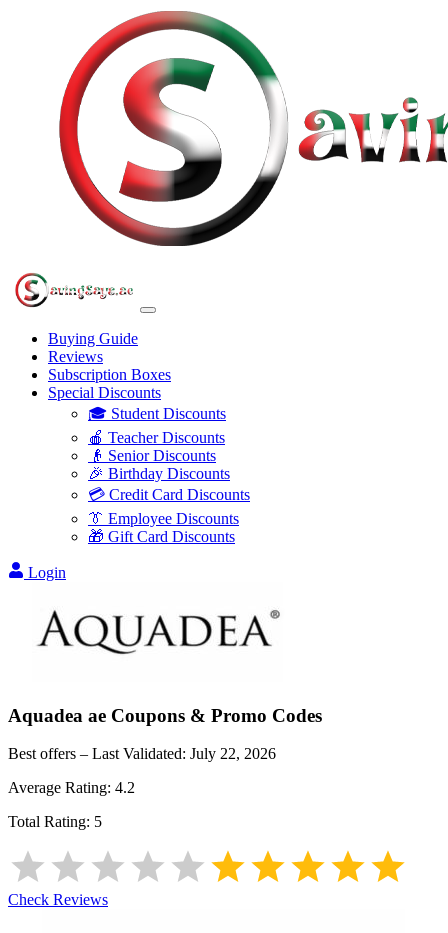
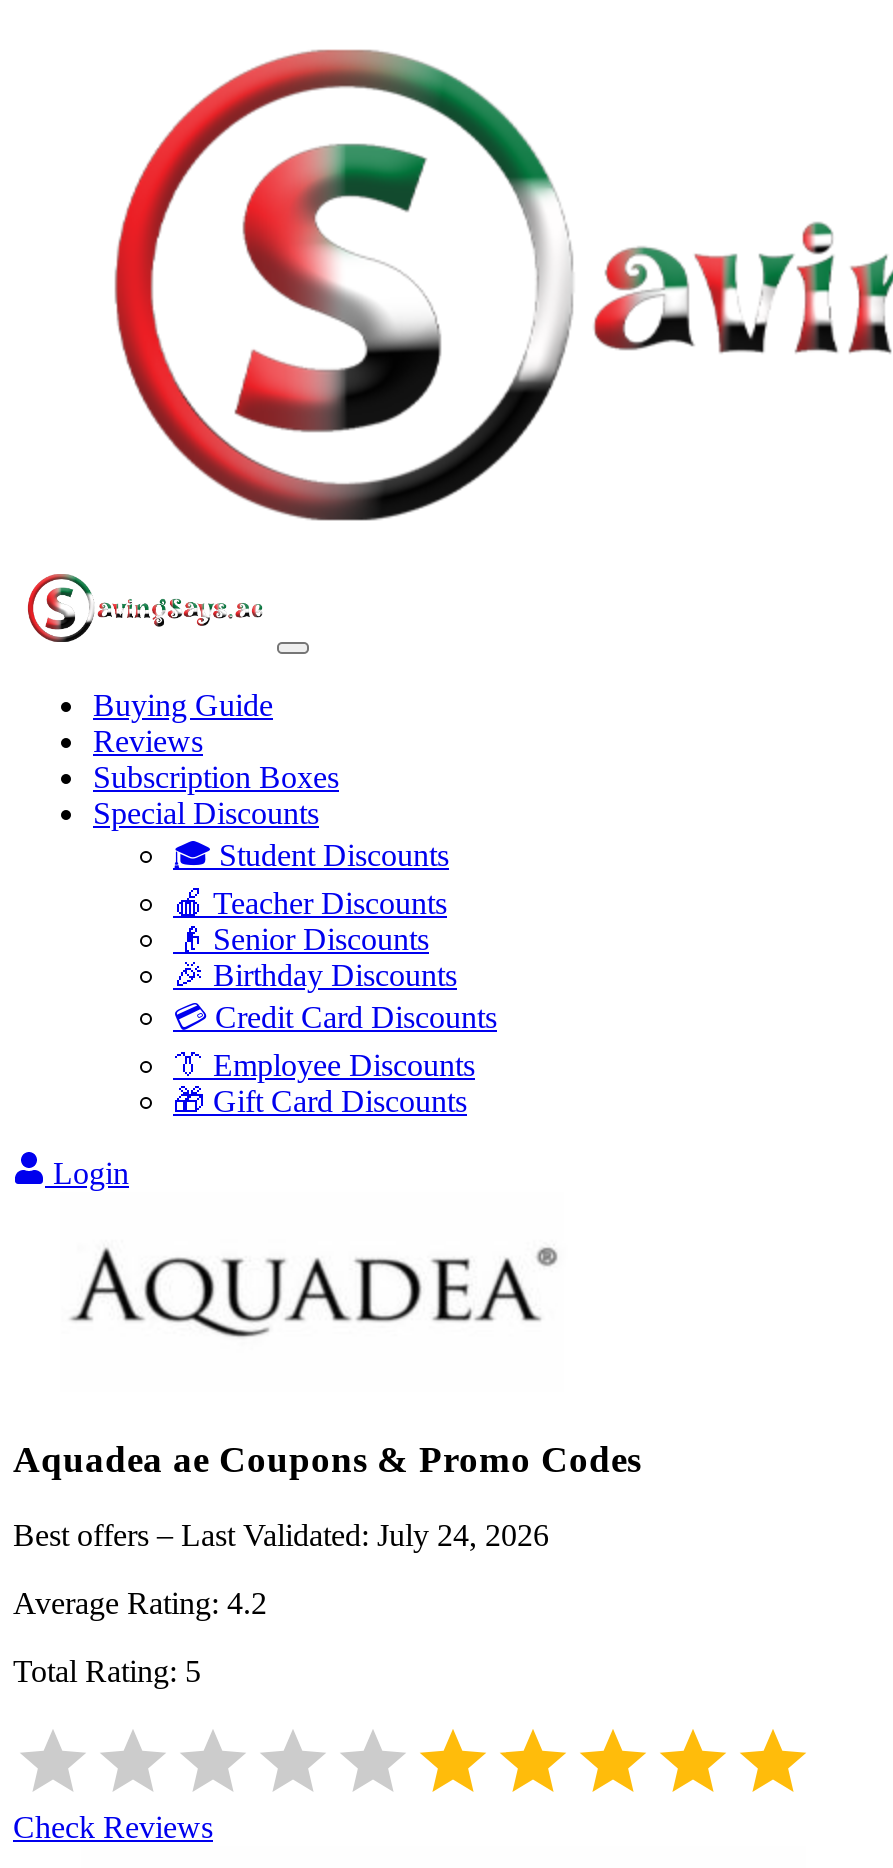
[8,745,276,762] Best offers – Last Validated: July 22, 2026 -> [13,1519,549,1553] Best offers – Last Validated: July 24, 2026

